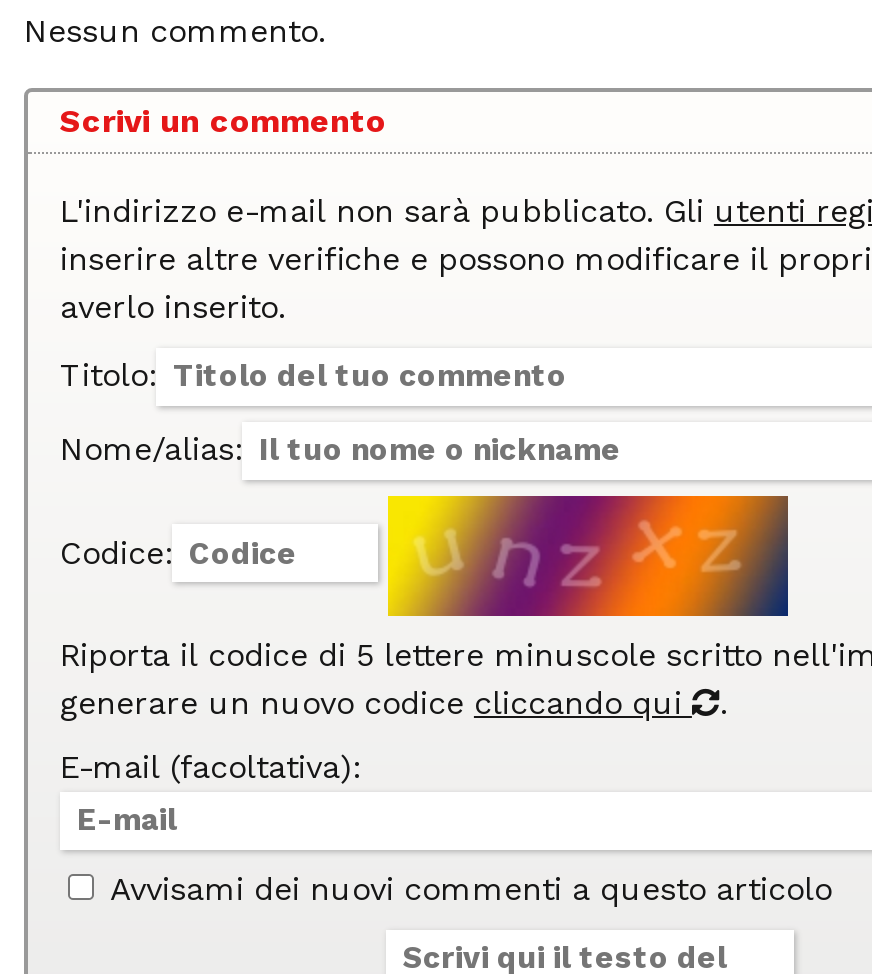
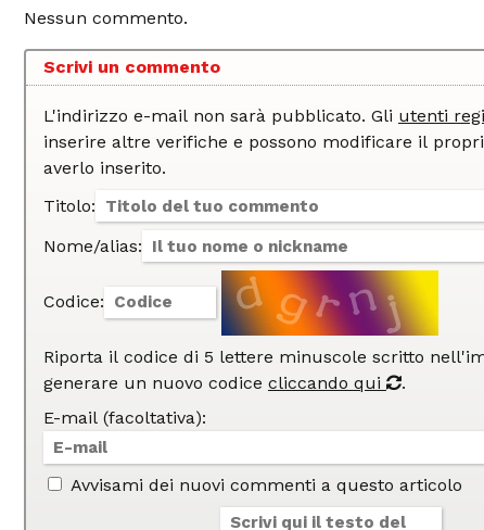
[386,493,790,619] [image] -> [220,269,440,337] [image]

